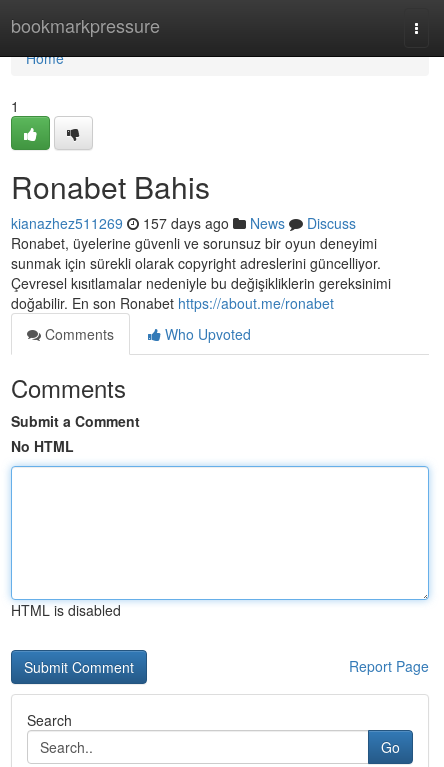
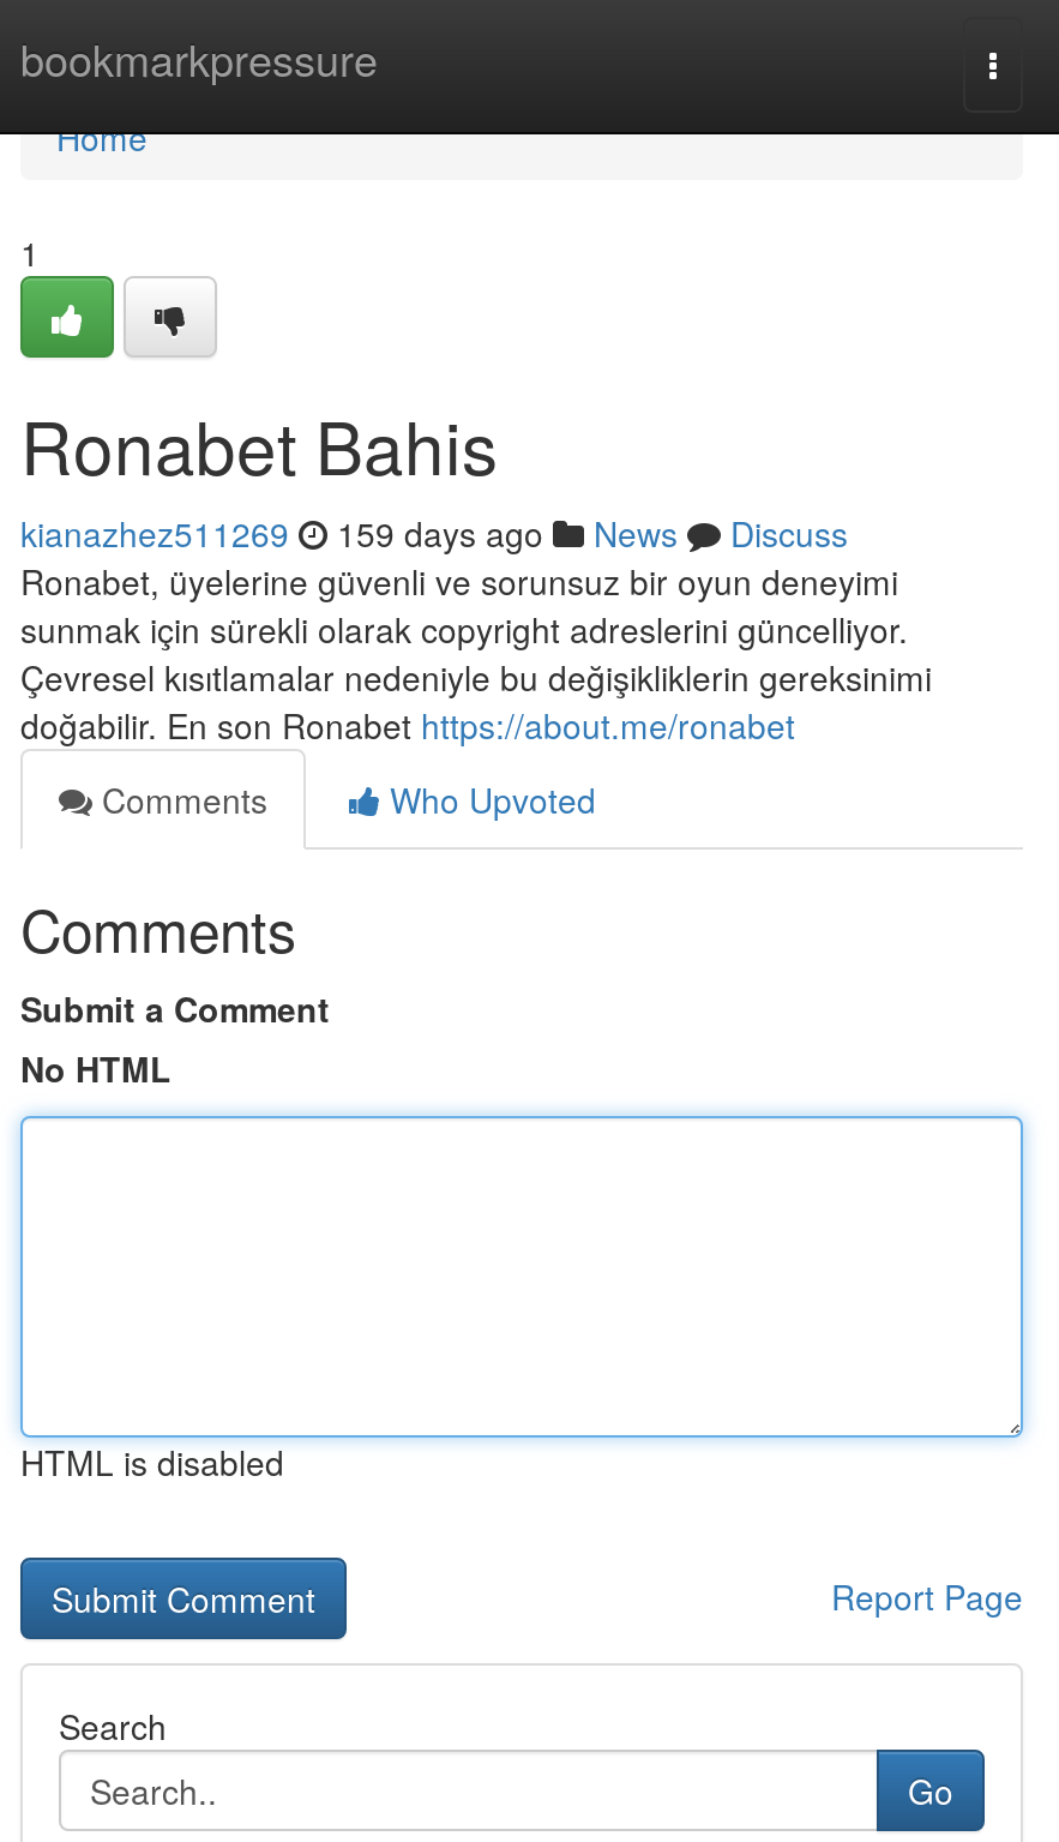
[11,213,356,233] kianazhez511269 157 days ago News Discuss -> [20,509,848,557] kianazhez511269 159 days ago News Discuss

